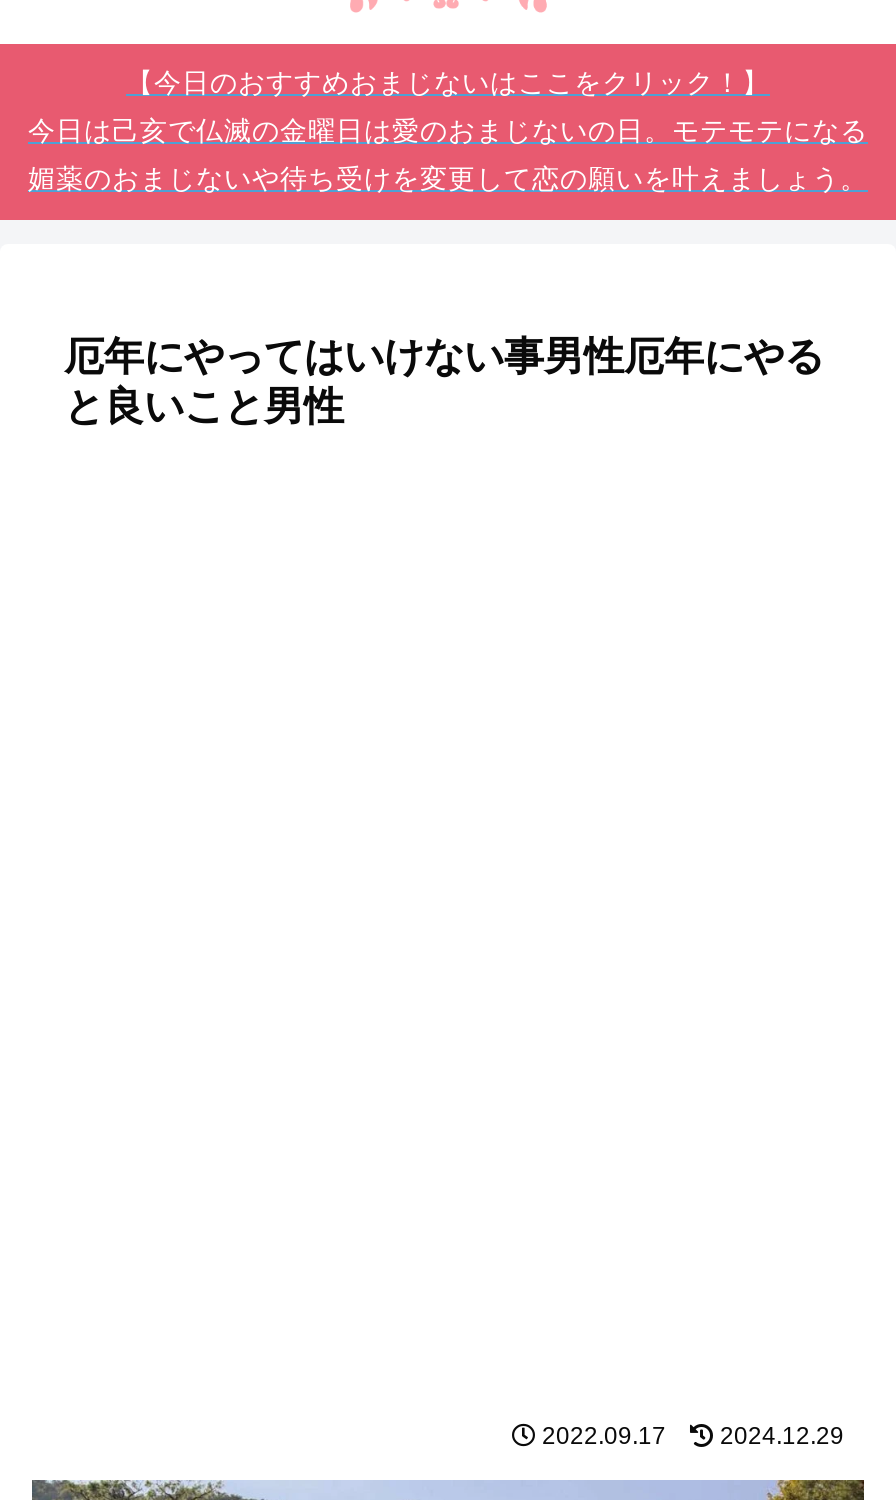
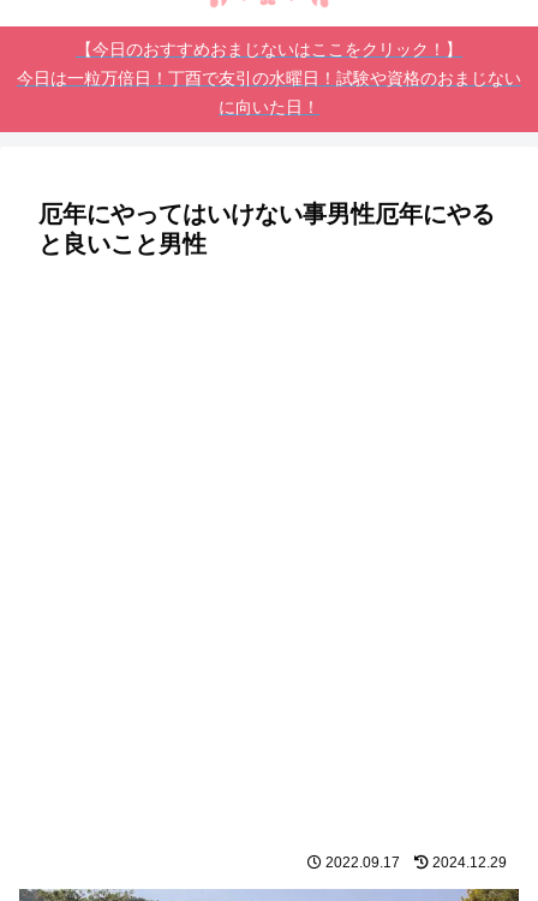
[28,117,868,147] 今日は己亥で仏滅の金曜日は愛のおまじないの日。モテモテになる -> [17,70,521,88] 今日は一粒万倍日！丁酉で友引の水曜日！試験や資格のおまじない
[28,165,868,195] 媚薬のおまじないや待ち受けを変更して恋の願いを叶えましょう。 -> [219,99,319,117] に向いた日！

